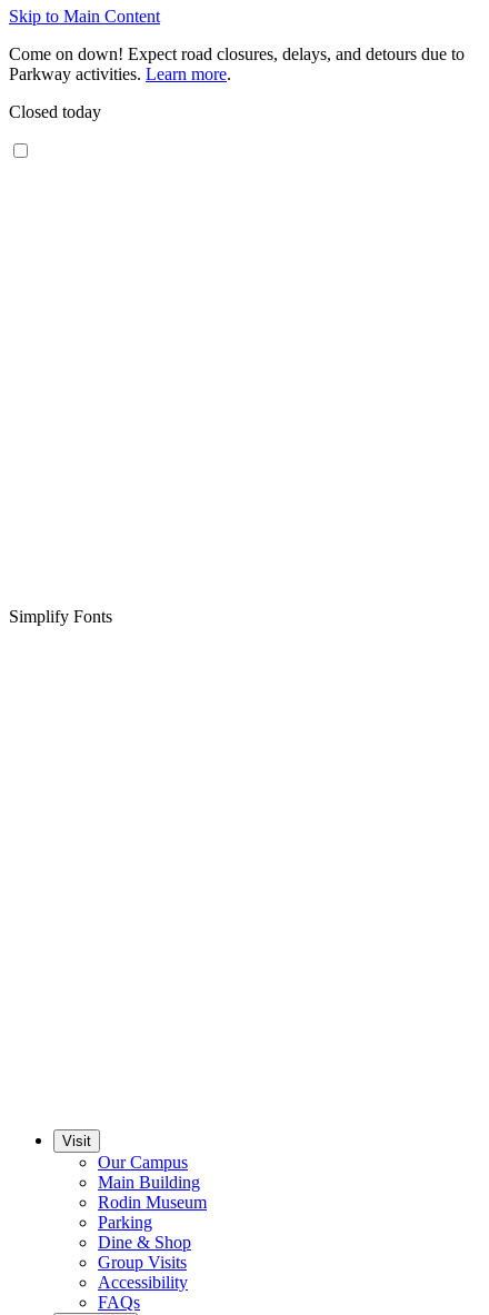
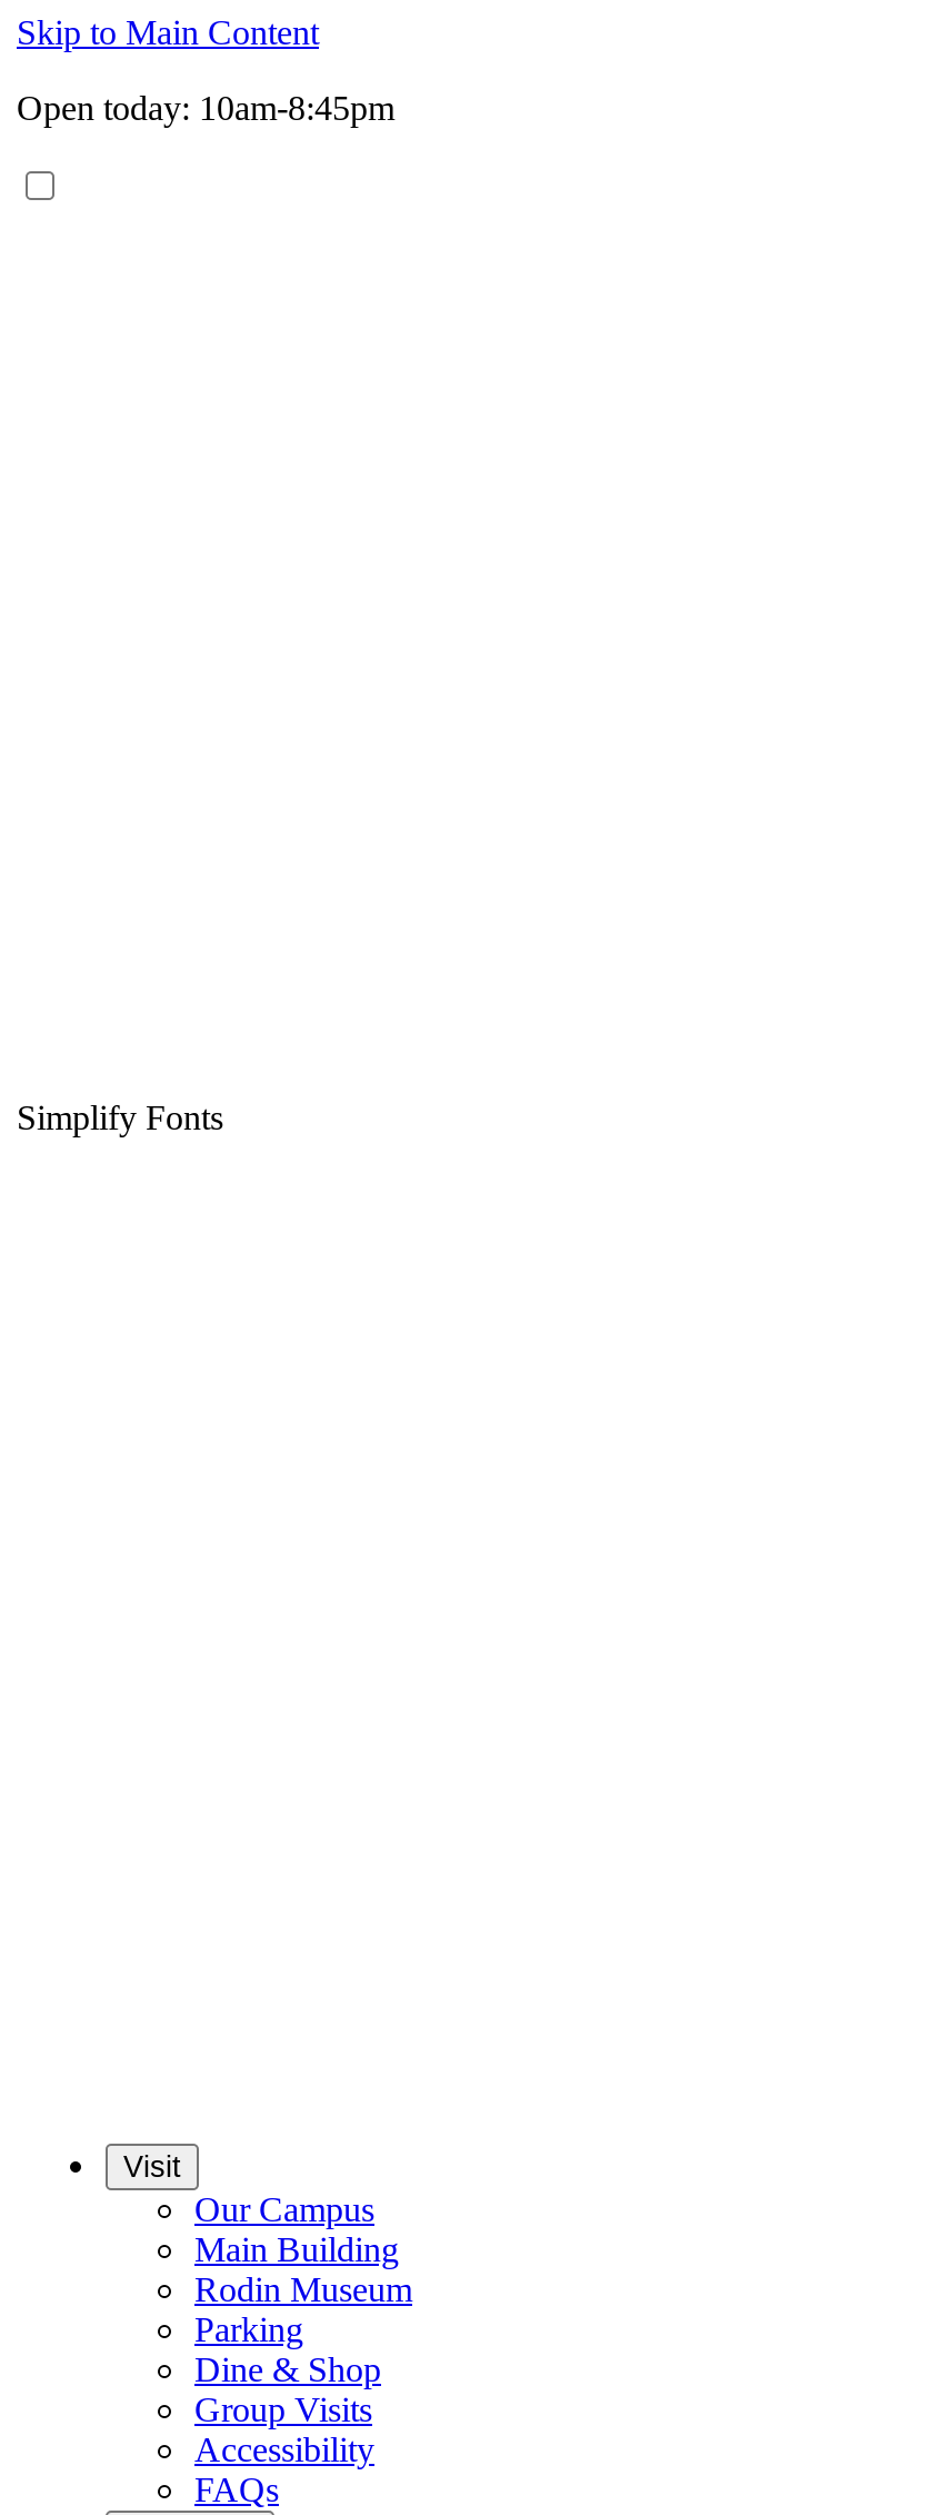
[9,44,465,121] Come on down! Expect road closures, delays, and detours due to | Parkway activities. Learn more. | Closed today -> [17,89,394,127] Open today: 10am-8:45pm

